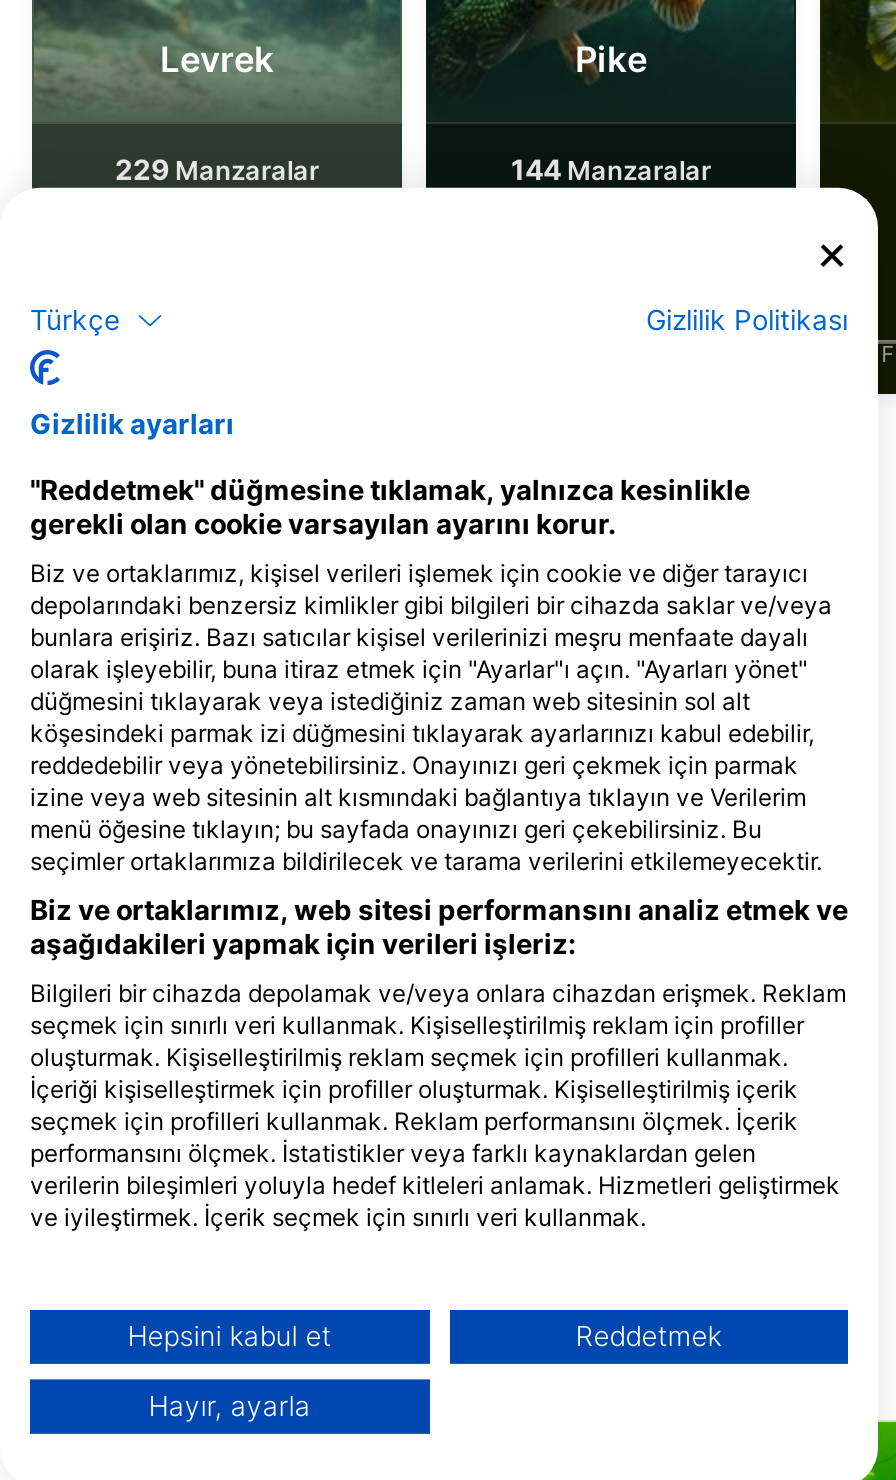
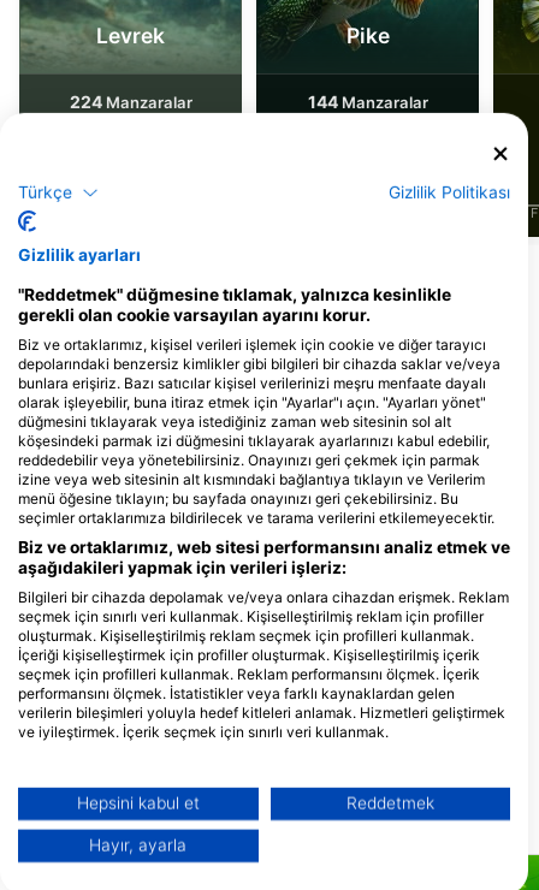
[115,151,319,185] 229 Manzaralar -> [69,91,192,111] 224 Manzaralar

